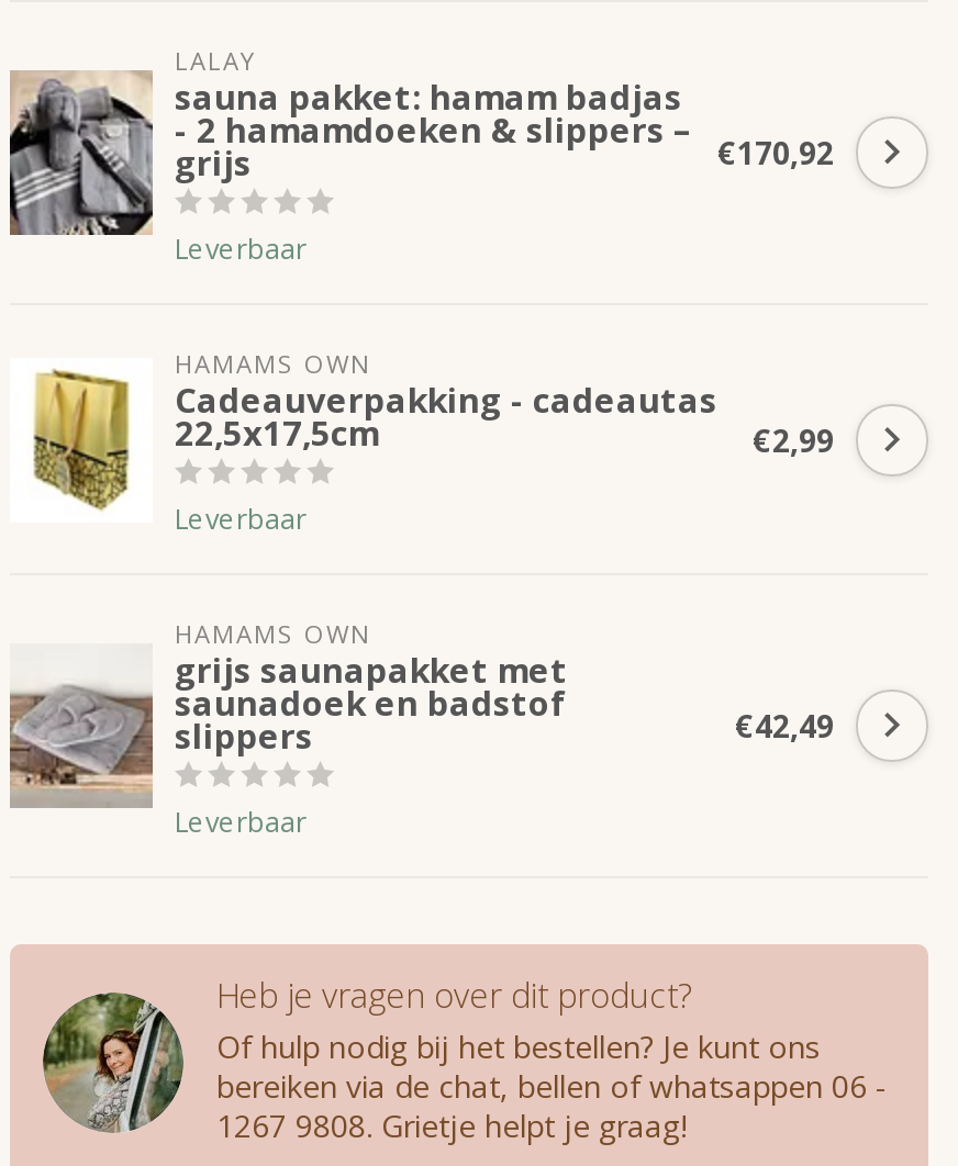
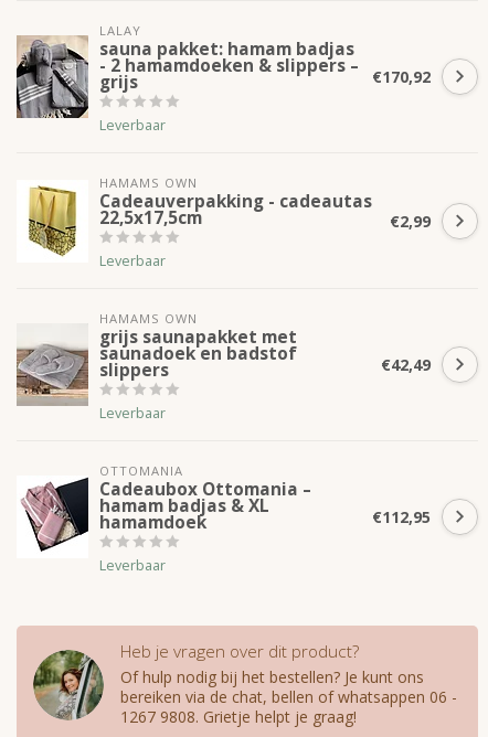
none -> [18,463,311,575] [image] | OTTOMANIA | Cadeaubox Ottomania – | hamam badjas & XL | hamamdoek | Leverbaar
none -> [372,507,431,528] €112,95

